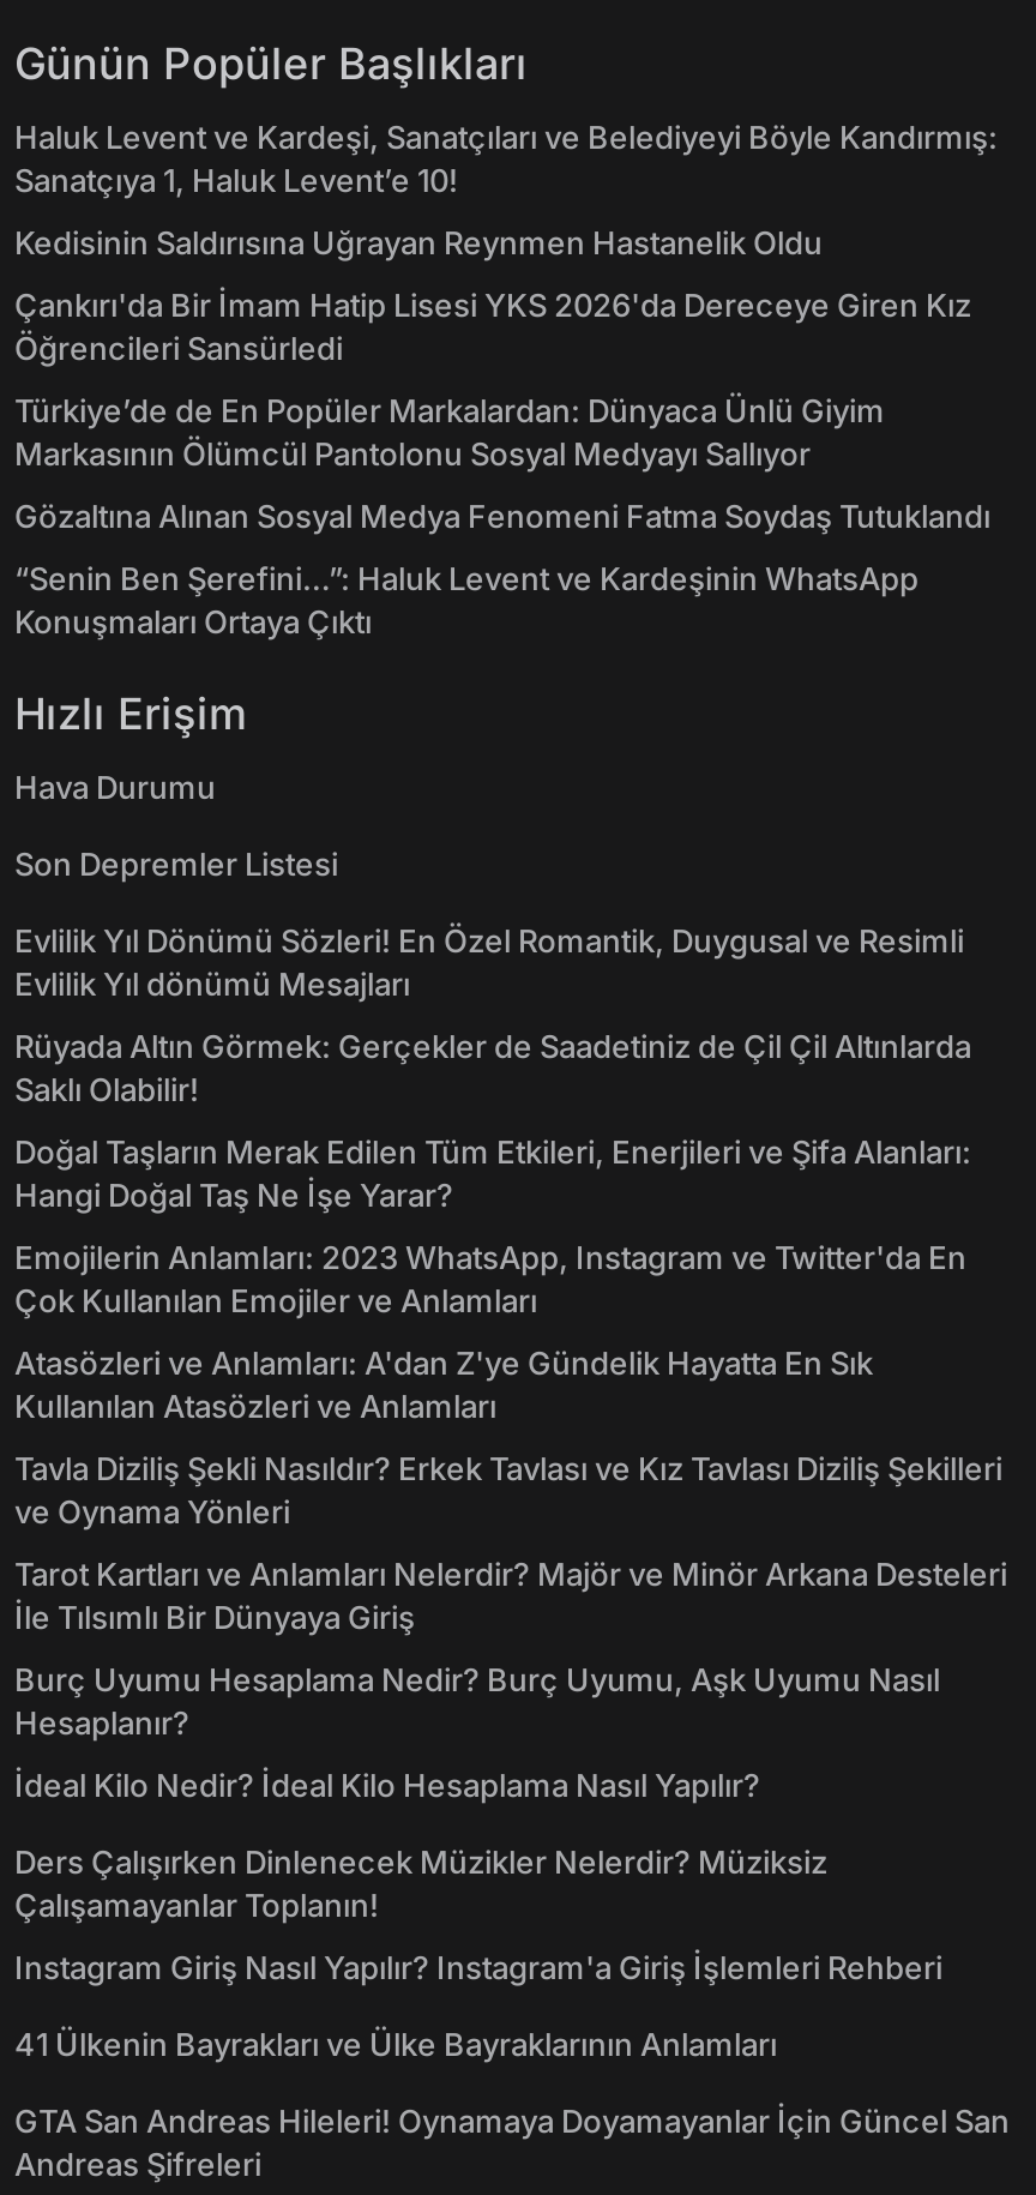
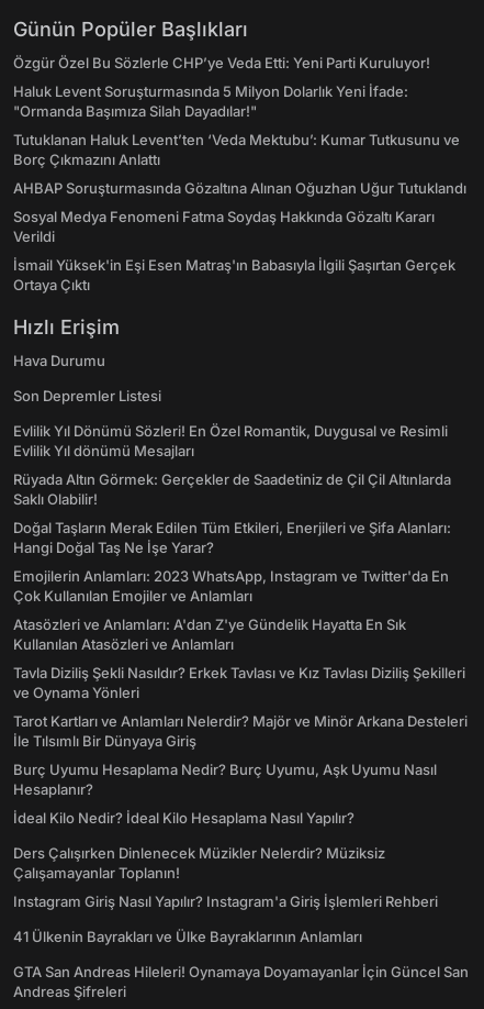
[14,119,998,200] Haluk Levent ve Kardeşi, Sanatçıları ve Belediyeyi Böyle Kandırmış: | Sanatçıya 1, Haluk Levent’e 10! -> [13,54,430,72] Özgür Özel Bu Sözlerle CHP’ye Veda Etti: Yeni Parti Kuruluyor!
[14,224,823,262] Kedisinin Saldırısına Uğrayan Reynmen Hastanelik Oldu -> [13,83,408,120] Haluk Levent Soruşturmasında 5 Milyon Dolarlık Yeni İfade: | "Ormanda Başımıza Silah Dayadılar!"
[14,286,971,368] Çankırı'da Bir İmam Hatip Lisesi YKS 2026'da Dereceye Giren Kız | Öğrencileri Sansürledi -> [13,131,460,169] Tutuklanan Haluk Levent’ten ‘Veda Mektubu’: Kumar Tutkusunu ve | Borç Çıkmazını Anlattı
[14,392,885,474] Türkiye’de de En Popüler Markalardan: Dünyaca Ünlü Giyim | Markasının Ölümcül Pantolonu Sosyal Medyayı Sallıyor -> [13,180,466,197] AHBAP Soruşturmasında Gözaltına Alınan Oğuzhan Uğur Tutuklandı
[14,498,990,536] Gözaltına Alınan Sosyal Medya Fenomeni Fatma Soydaş Tutuklandı -> [13,208,435,246] Sosyal Medya Fenomeni Fatma Soydaş Hakkında Gözaltı Kararı | Verildi
[14,560,918,641] “Senin Ben Şerefini…”: Haluk Levent ve Kardeşinin WhatsApp | Konuşmaları Ortaya Çıktı -> [13,257,455,294] İsmail Yüksek'in Eşi Esen Matraş'ın Babasıyla İlgili Şaşırtan Gerçek | Ortaya Çıktı

